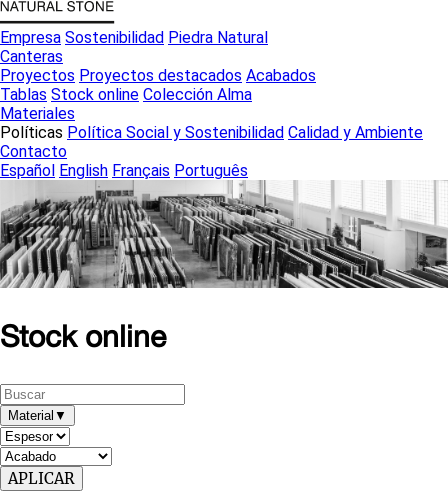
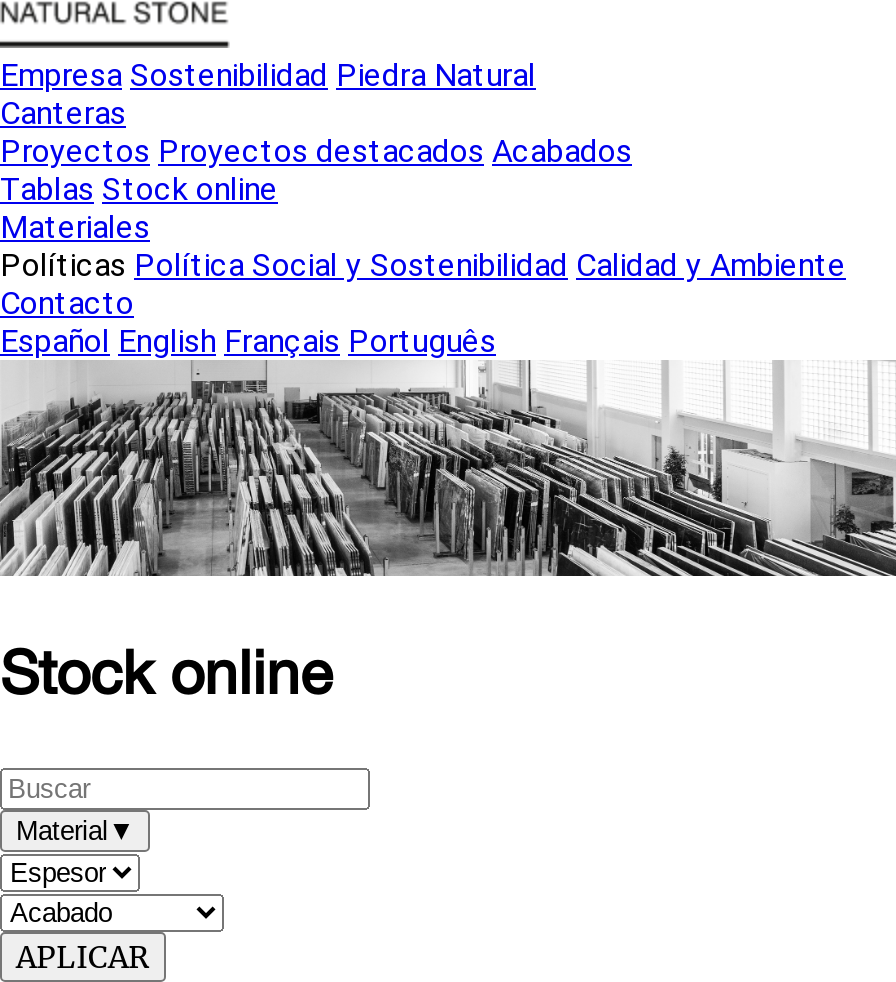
[0,85,252,104] Tablas Stock online Colección Alma -> [0,170,278,208] Tablas Stock online

